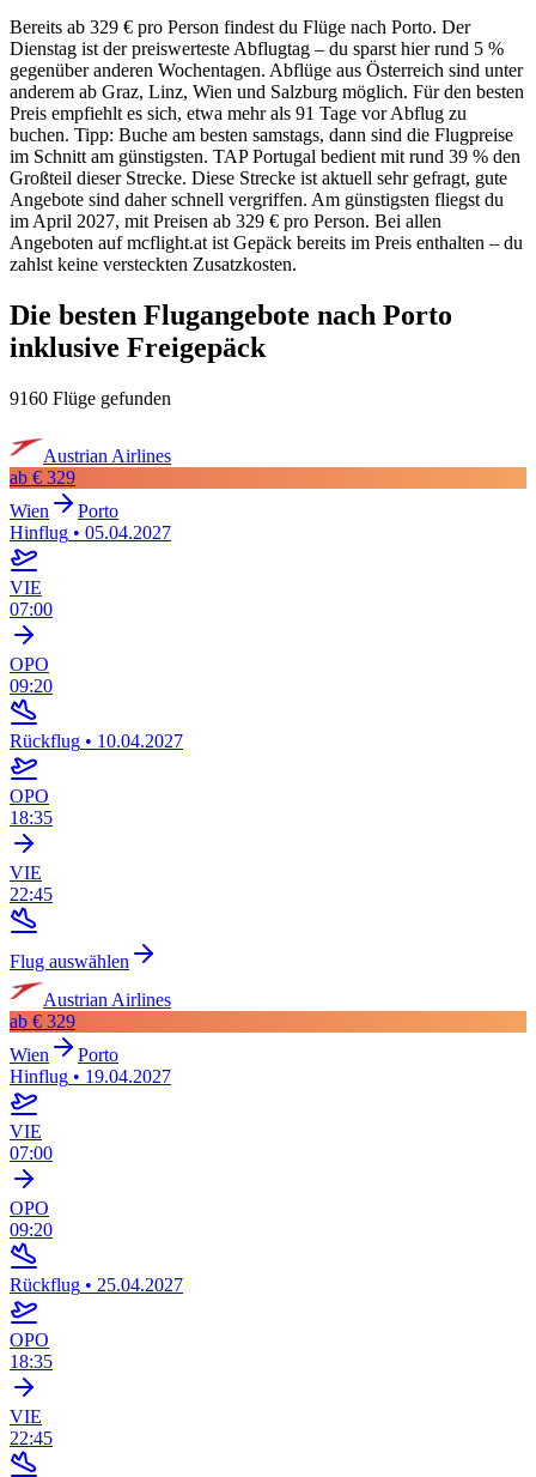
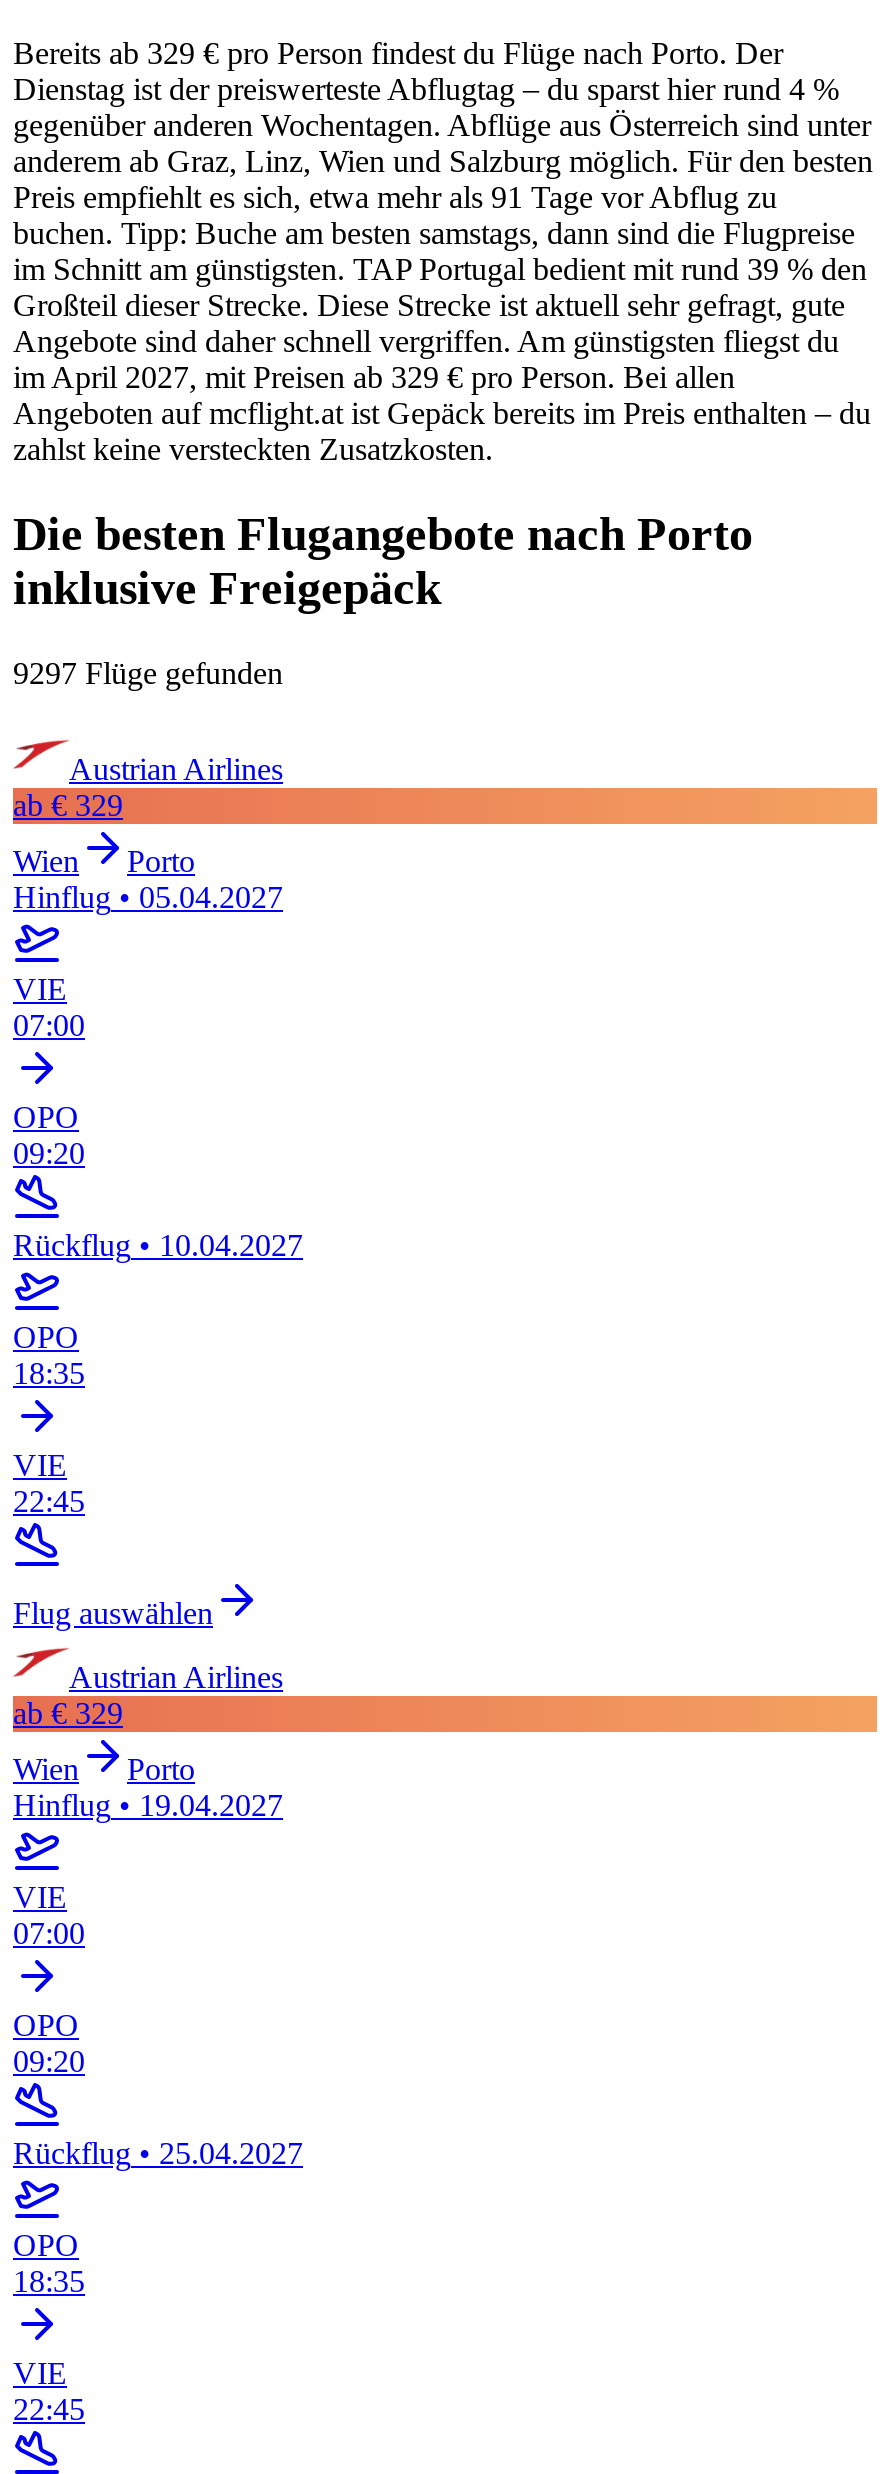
[10,38,504,58] Dienstag ist der preiswerteste Abflugtag – du sparst hier rund 5 % -> [13,72,839,106] Dienstag ist der preiswerteste Abflugtag – du sparst hier rund 4 %
[10,388,171,408] 9160 Flüge gefunden -> [13,655,283,689] 9297 Flüge gefunden

